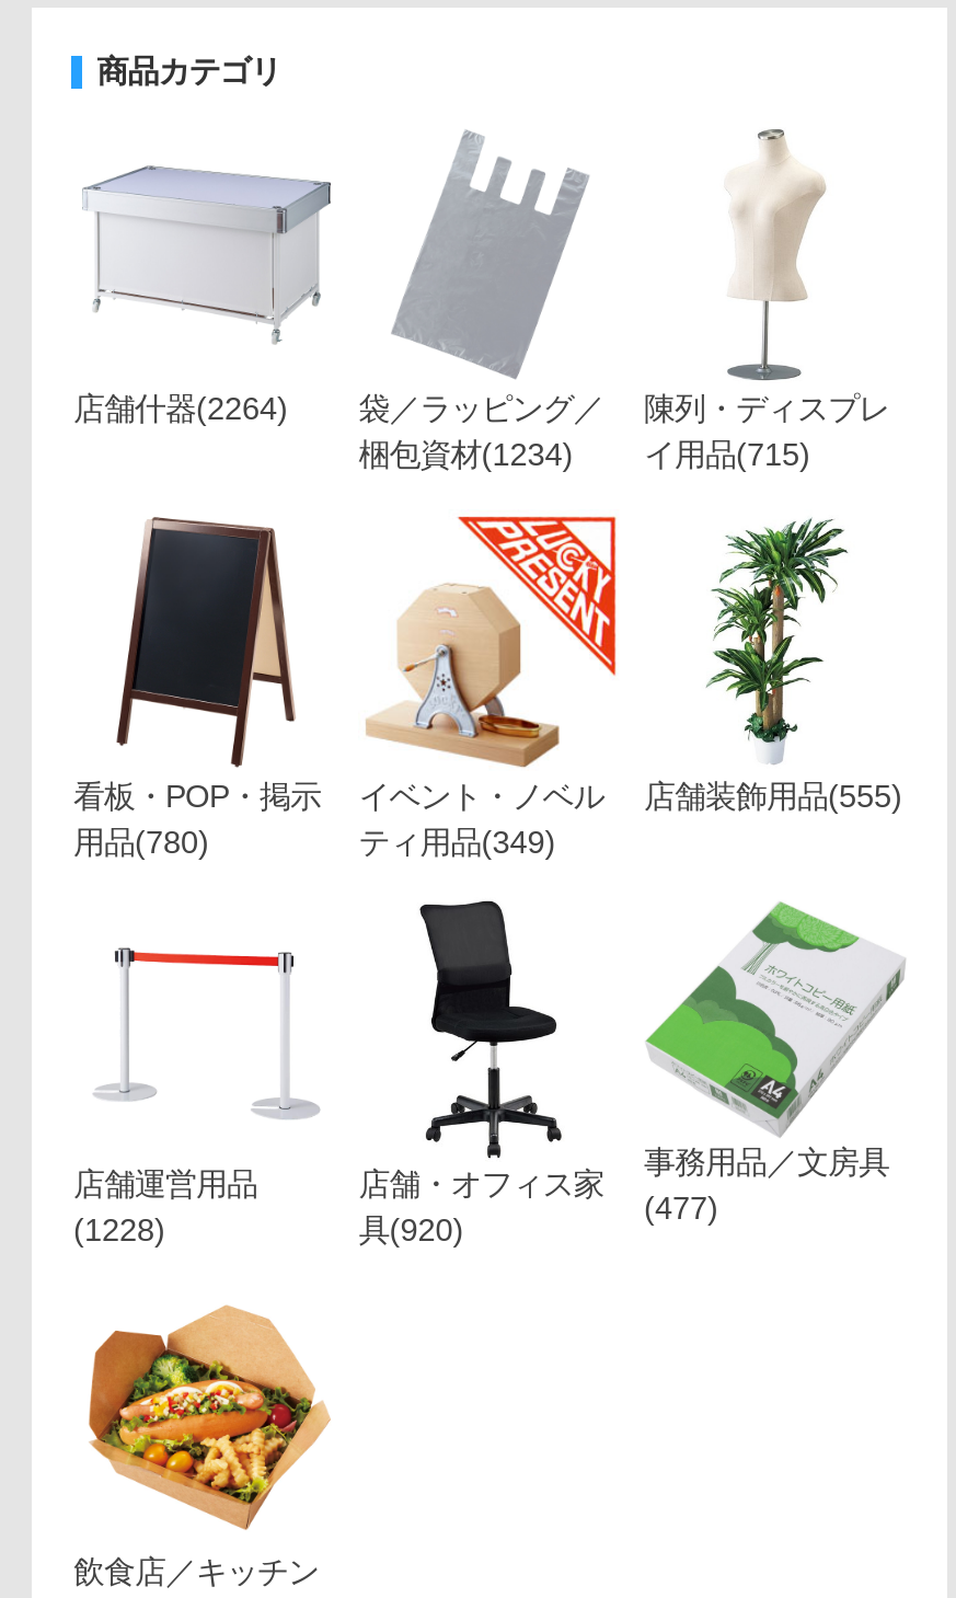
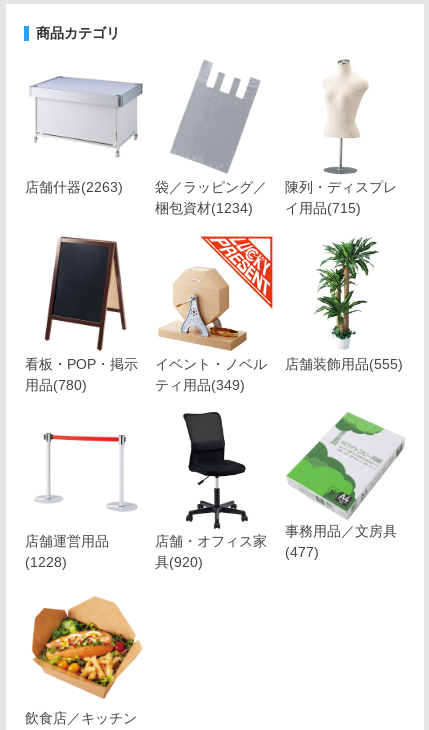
[73,390,288,425] 店舗什器(2264) -> [25,179,123,195] 店舗什器(2263)

